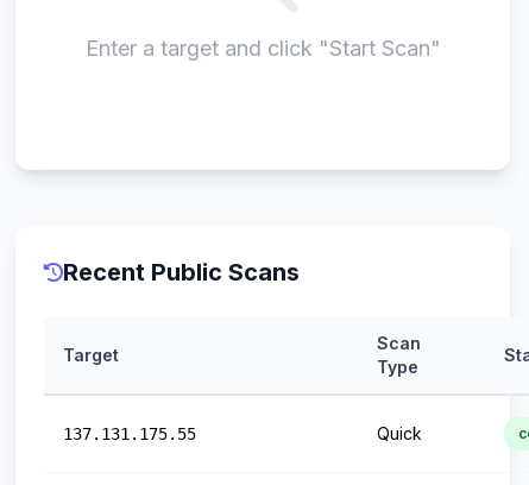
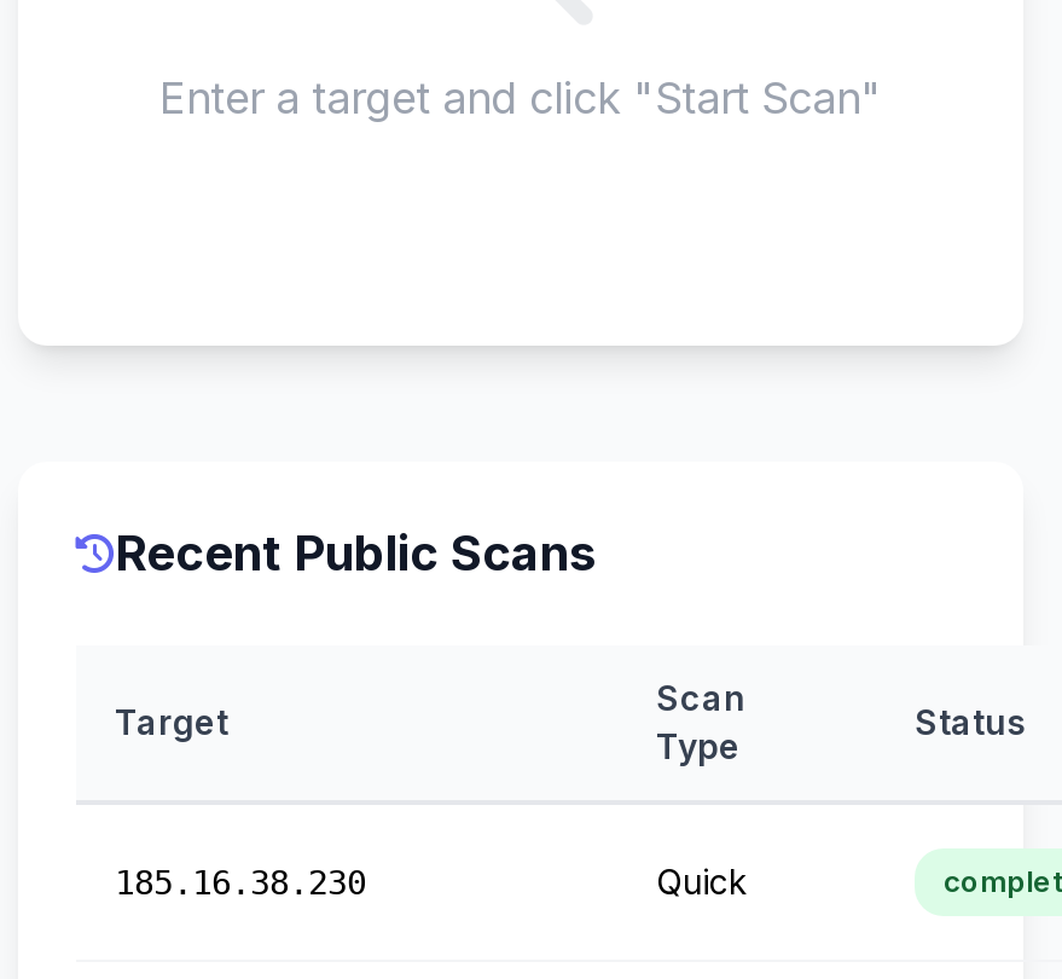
[63,424,196,443] 137.131.175.55 -> [115,863,366,902] 185.16.38.230

